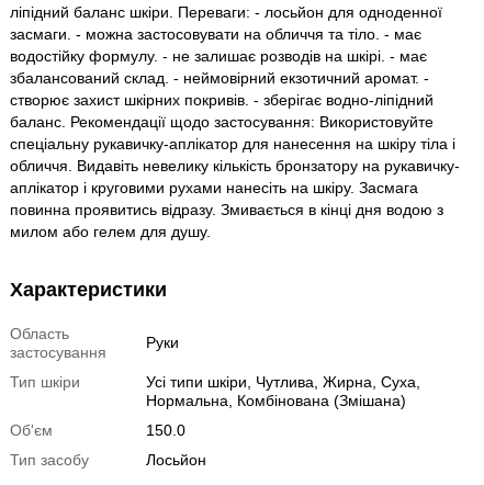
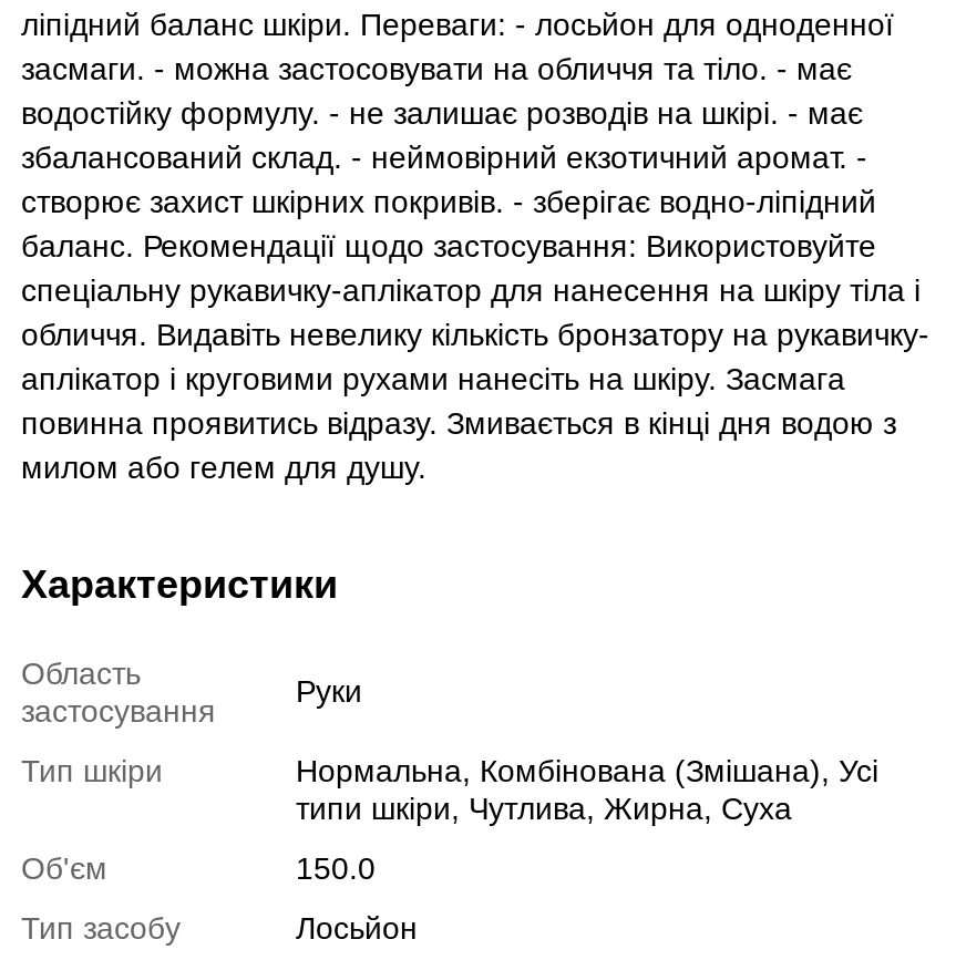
[146,374,420,410] Усі типи шкіри, Чутлива, Жирна, Суха, | Нормальна, Комбінована (Змішана) -> [296,754,878,827] Нормальна, Комбінована (Змішана), Усі | типи шкіри, Чутлива, Жирна, Суха

